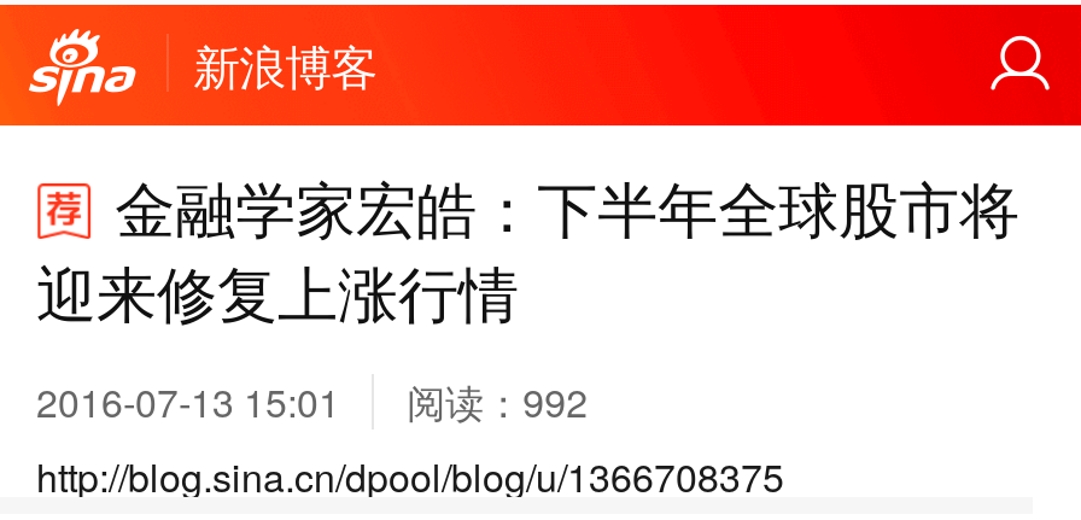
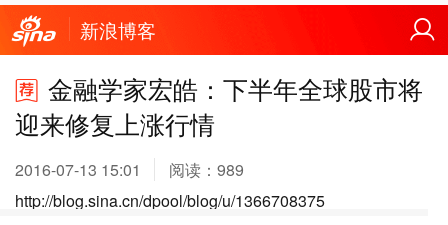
[36,374,588,430] 2016-07-13 15:01 阅读：992 -> [15,158,244,181] 2016-07-13 15:01 阅读：989

